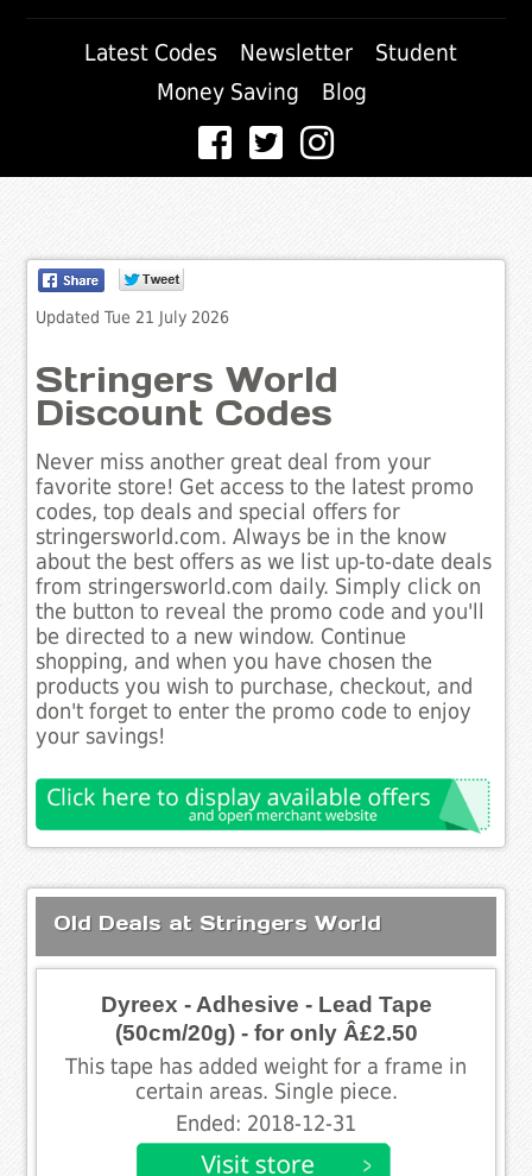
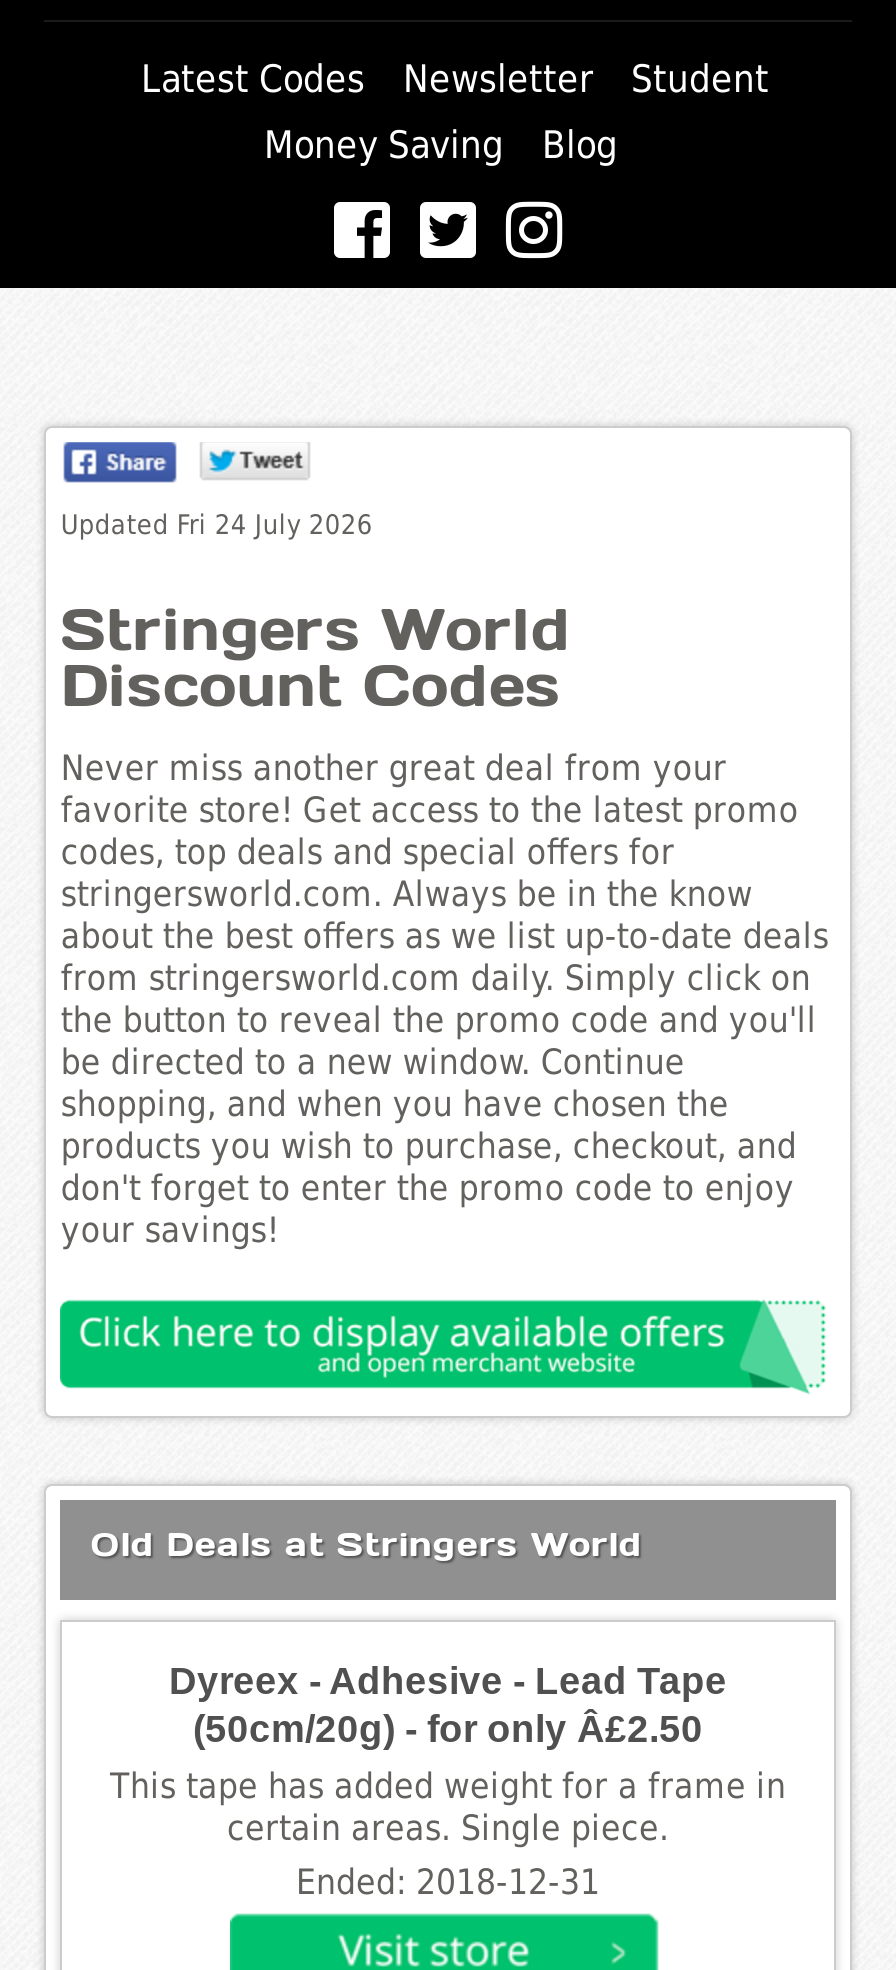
[36,307,230,326] Updated Tue 21 July 2026 -> [61,507,373,539] Updated Fri 24 July 2026

